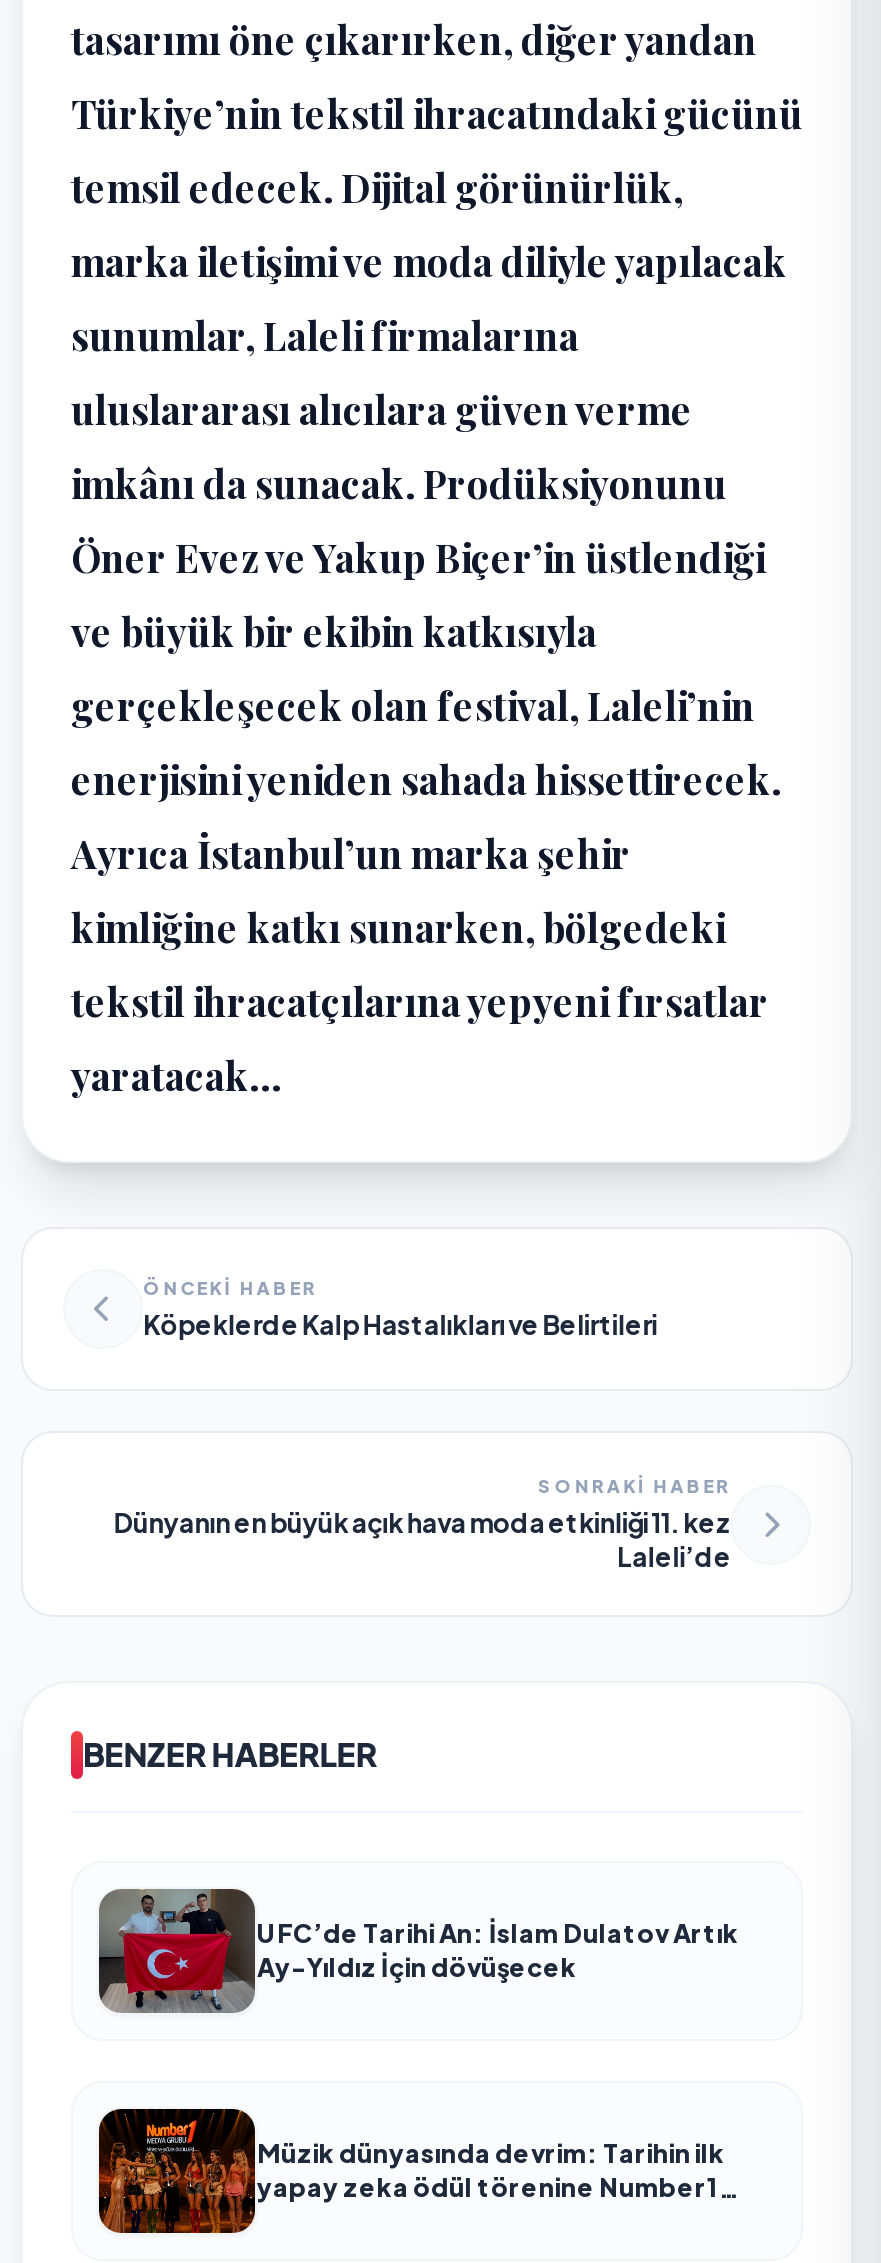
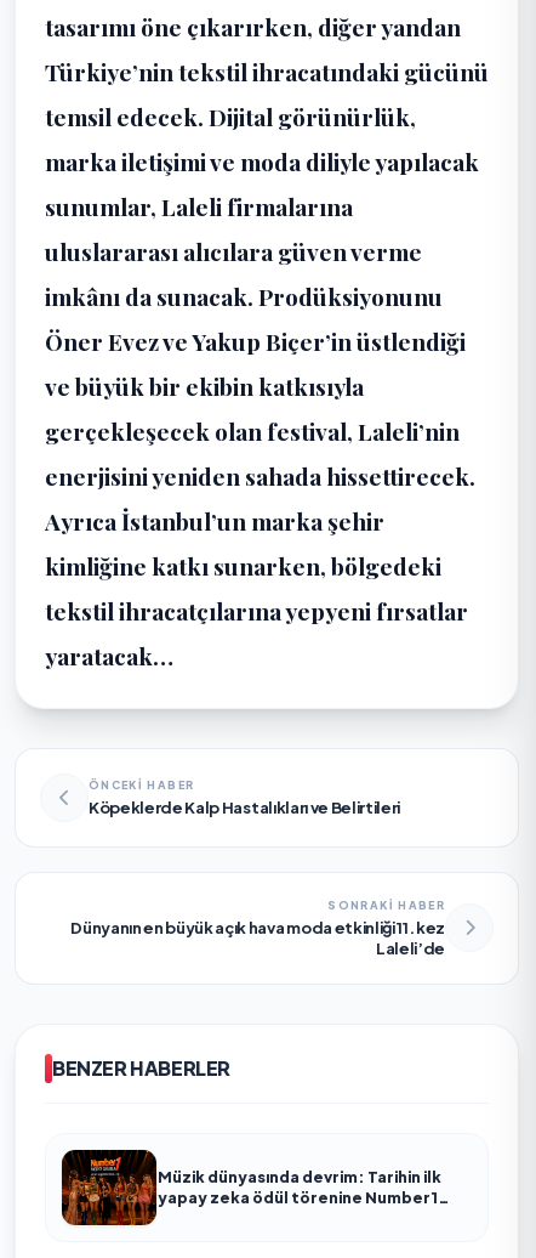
[97,1888,739,2014] [image] | UFC’de Tarihi An: İslam Dulatov Artık | Ay-Yıldız İçin dövüşecek -> none

